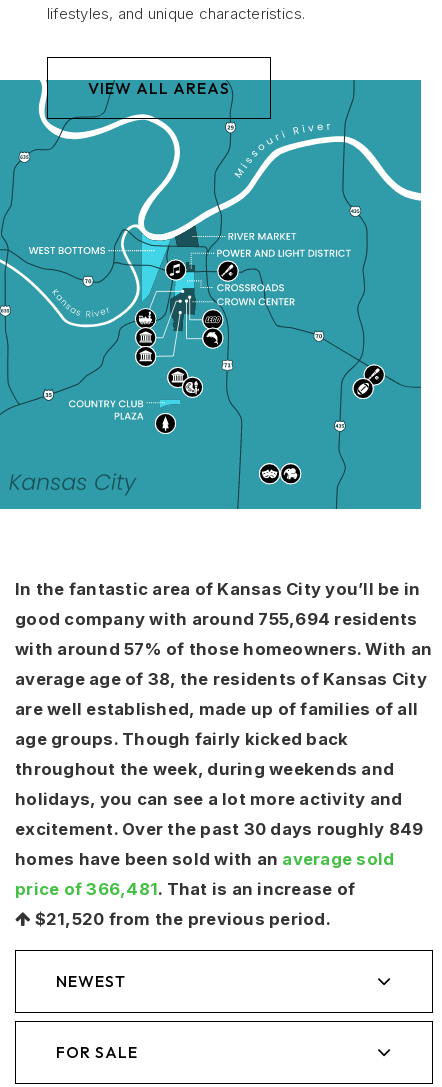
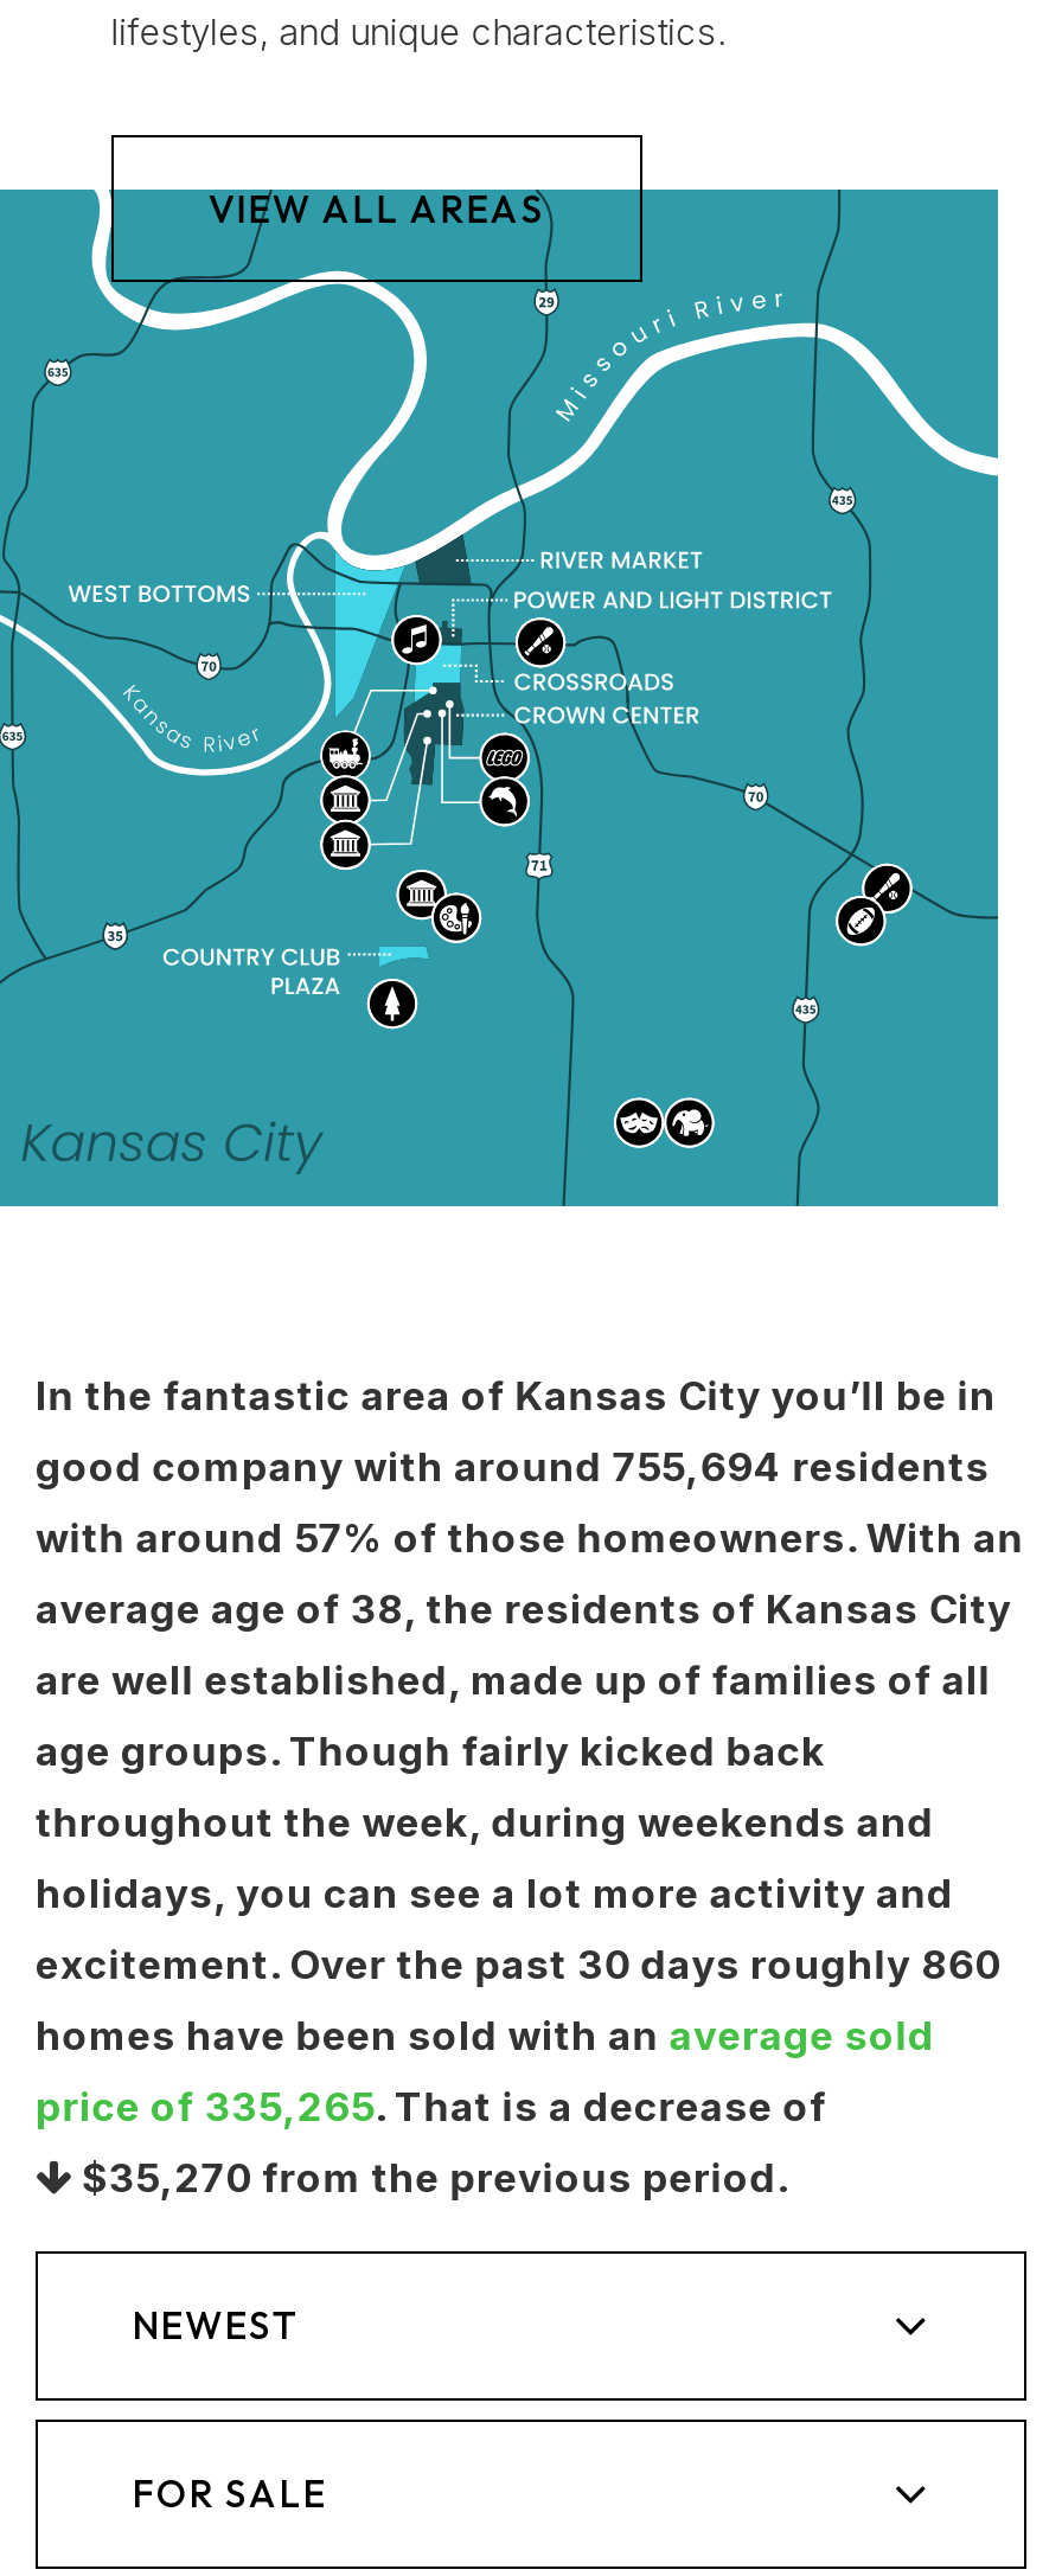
[15,819,423,839] excitement. Over the past 30 days roughly 849 -> [36,1940,1001,1988] excitement. Over the past 30 days roughly 860
[15,879,355,899] price of 366,481. That is an increase of -> [36,2083,827,2130] price of 335,265. That is a decrease of
[30,909,331,929] $21,520 from the previous period. -> [72,2154,789,2201] $35,270 from the previous period.

